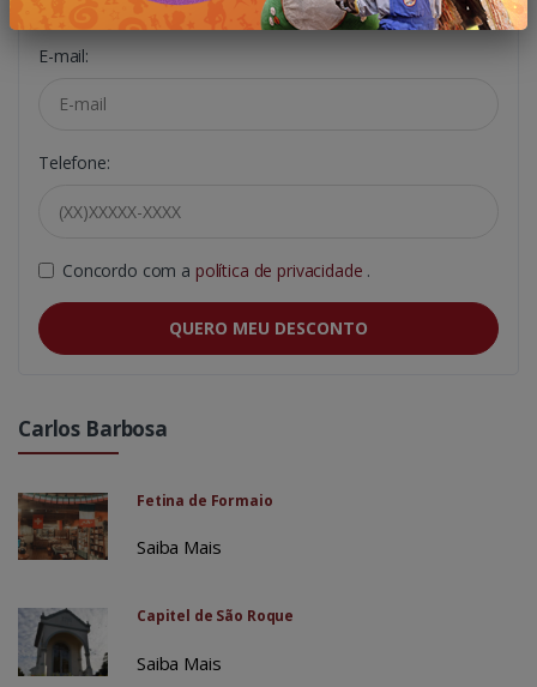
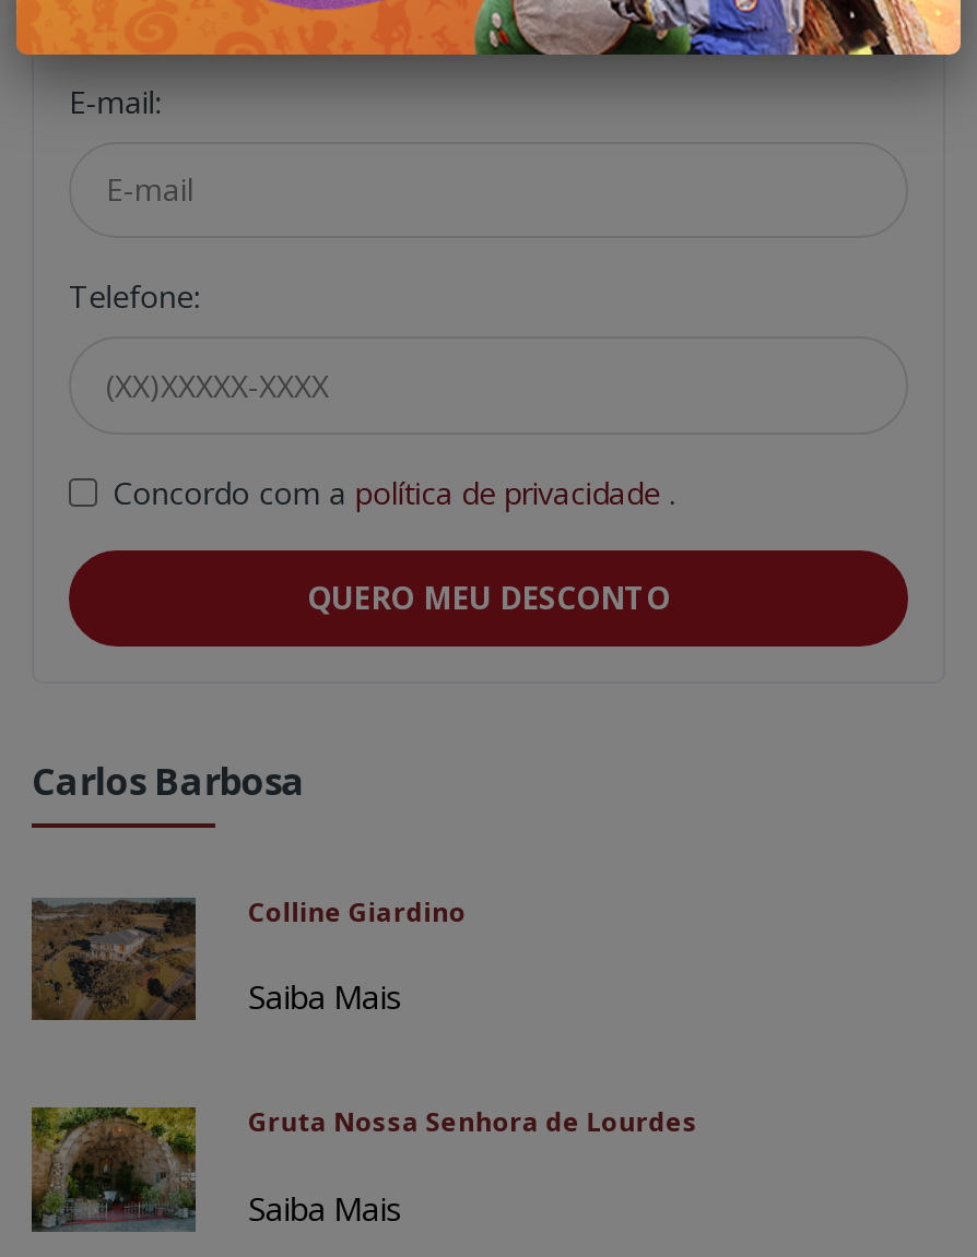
[18,490,273,560] [image] | Fetina de Formaio -> [32,893,466,1020] [image] | Colline Giardino
[18,606,294,676] [image] | Capitel de São Roque -> [32,1103,698,1230] [image] | Gruta Nossa Senhora de Lourdes

